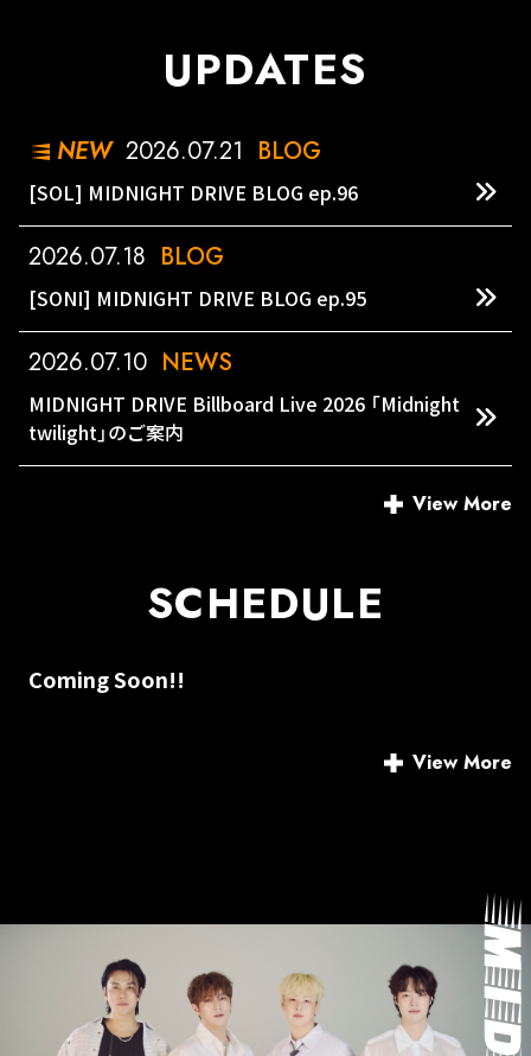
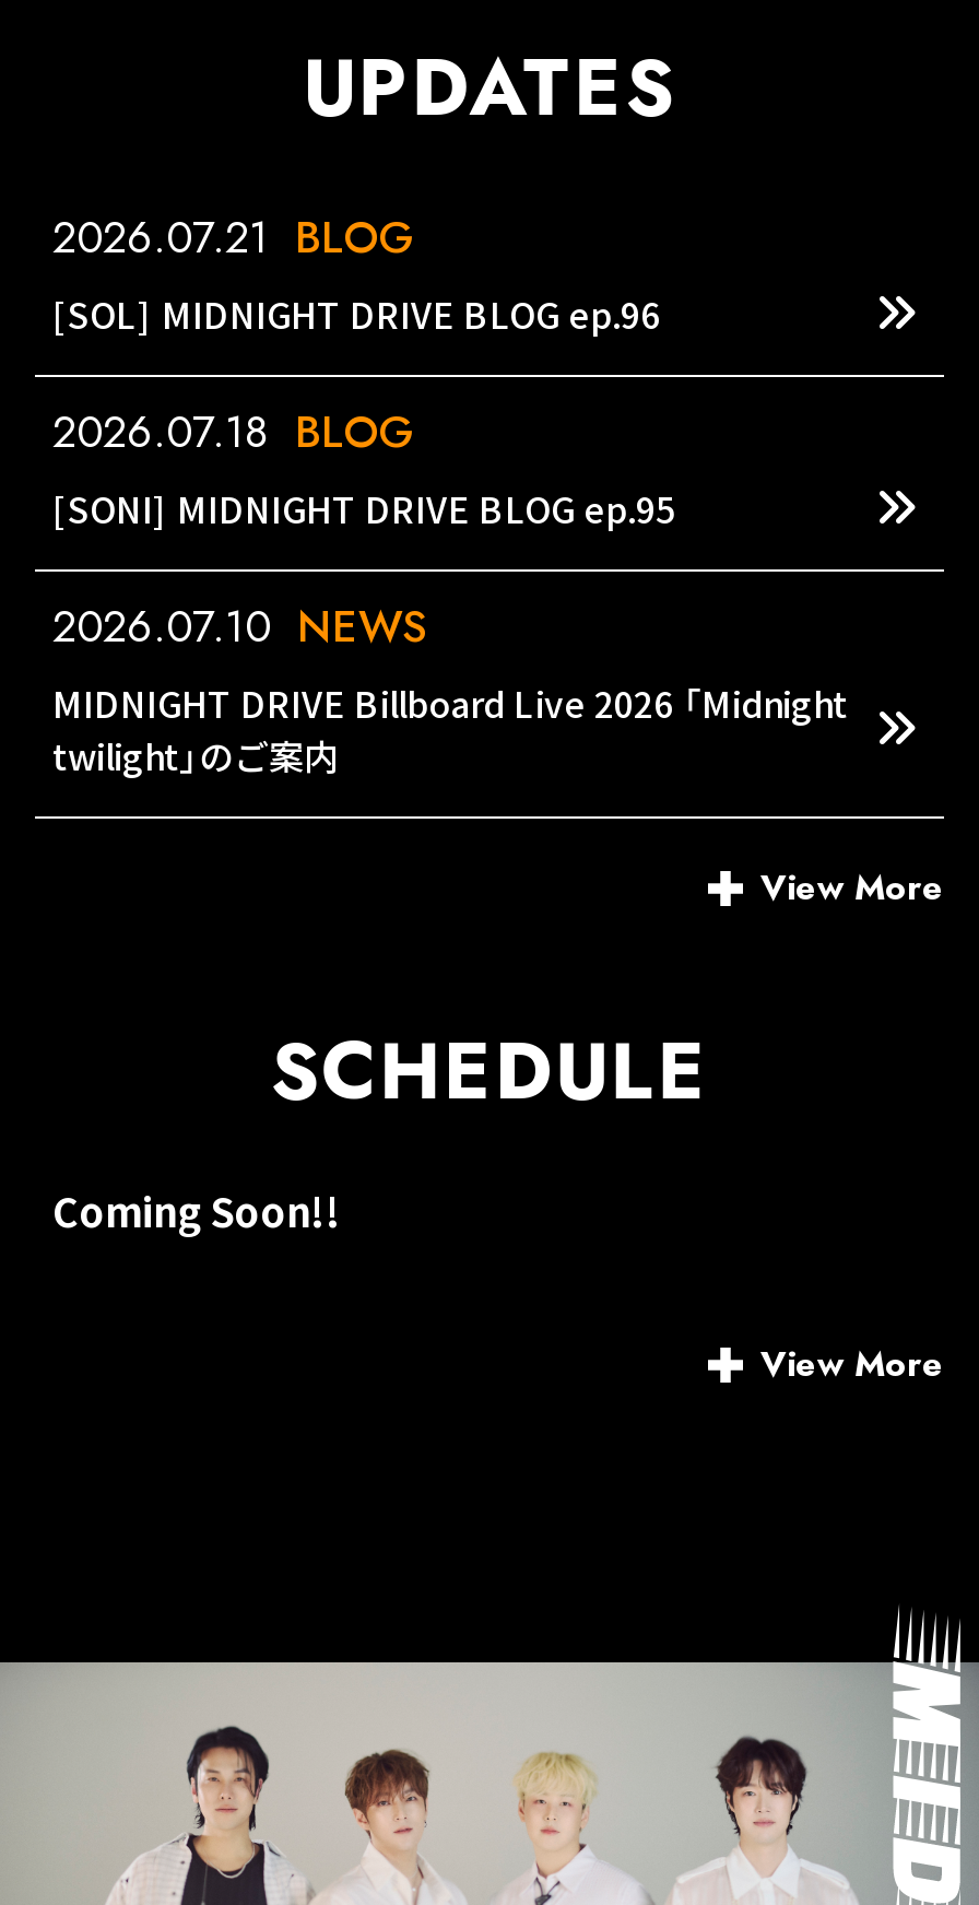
[57,134,321,168] NEW 2026.07.21 BLOG -> [52,207,413,270] 2026.07.21 BLOG

